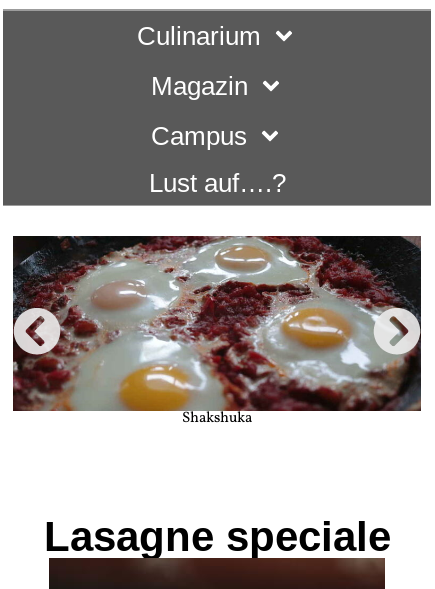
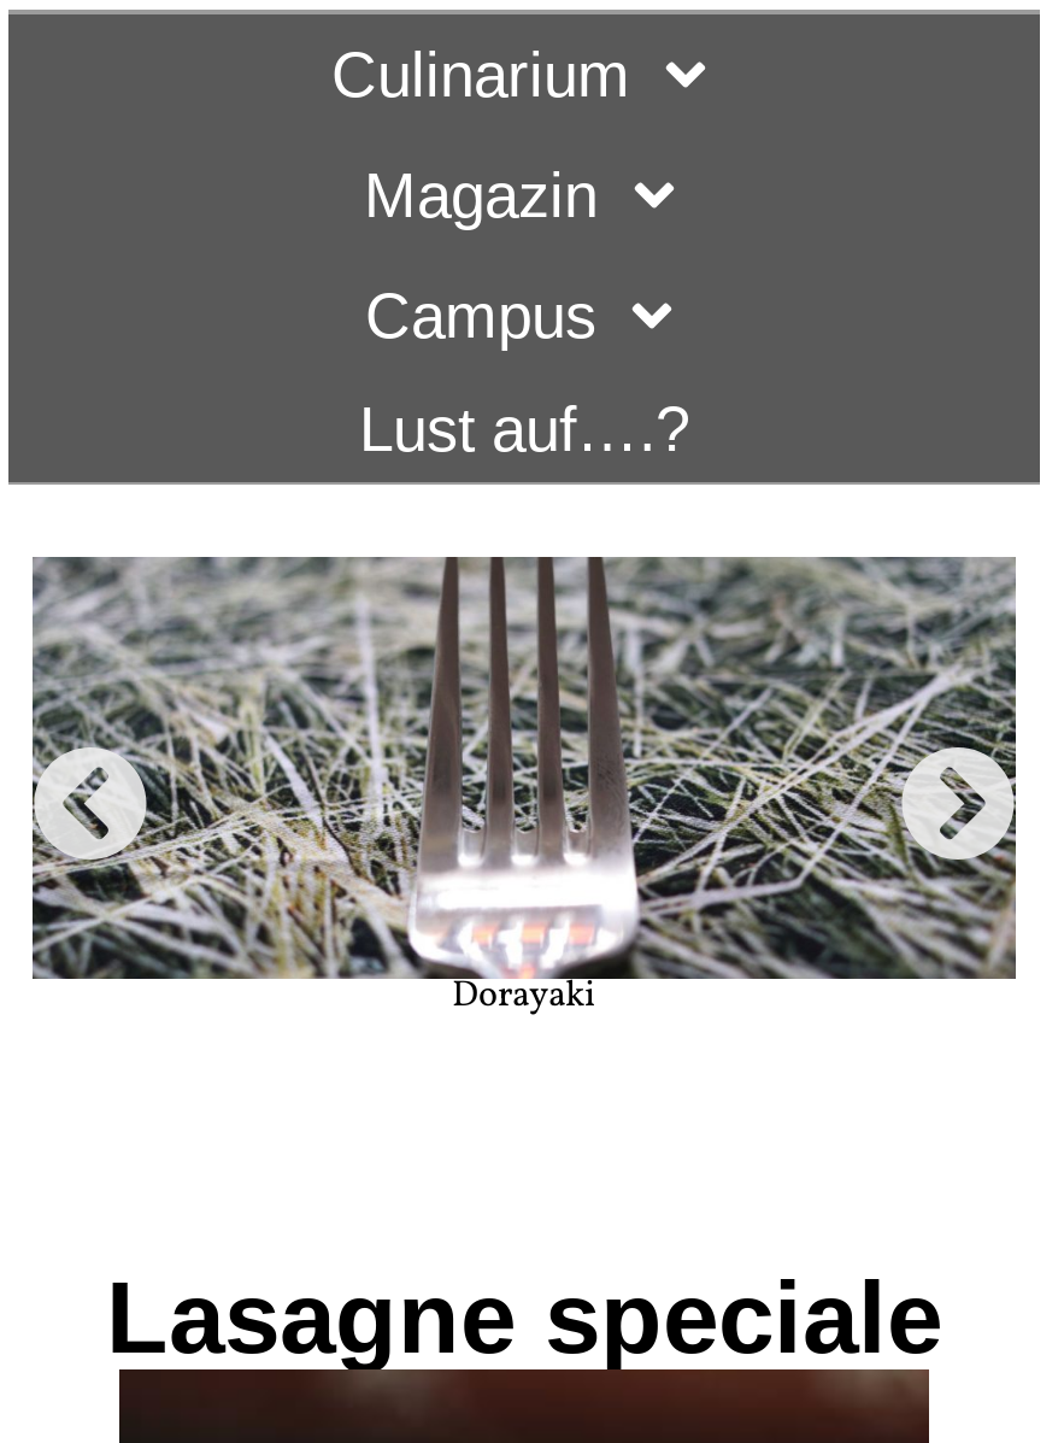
[13,235,421,429] [image] | Shakshuka -> [33,556,1018,1022] [image] | Dorayaki

